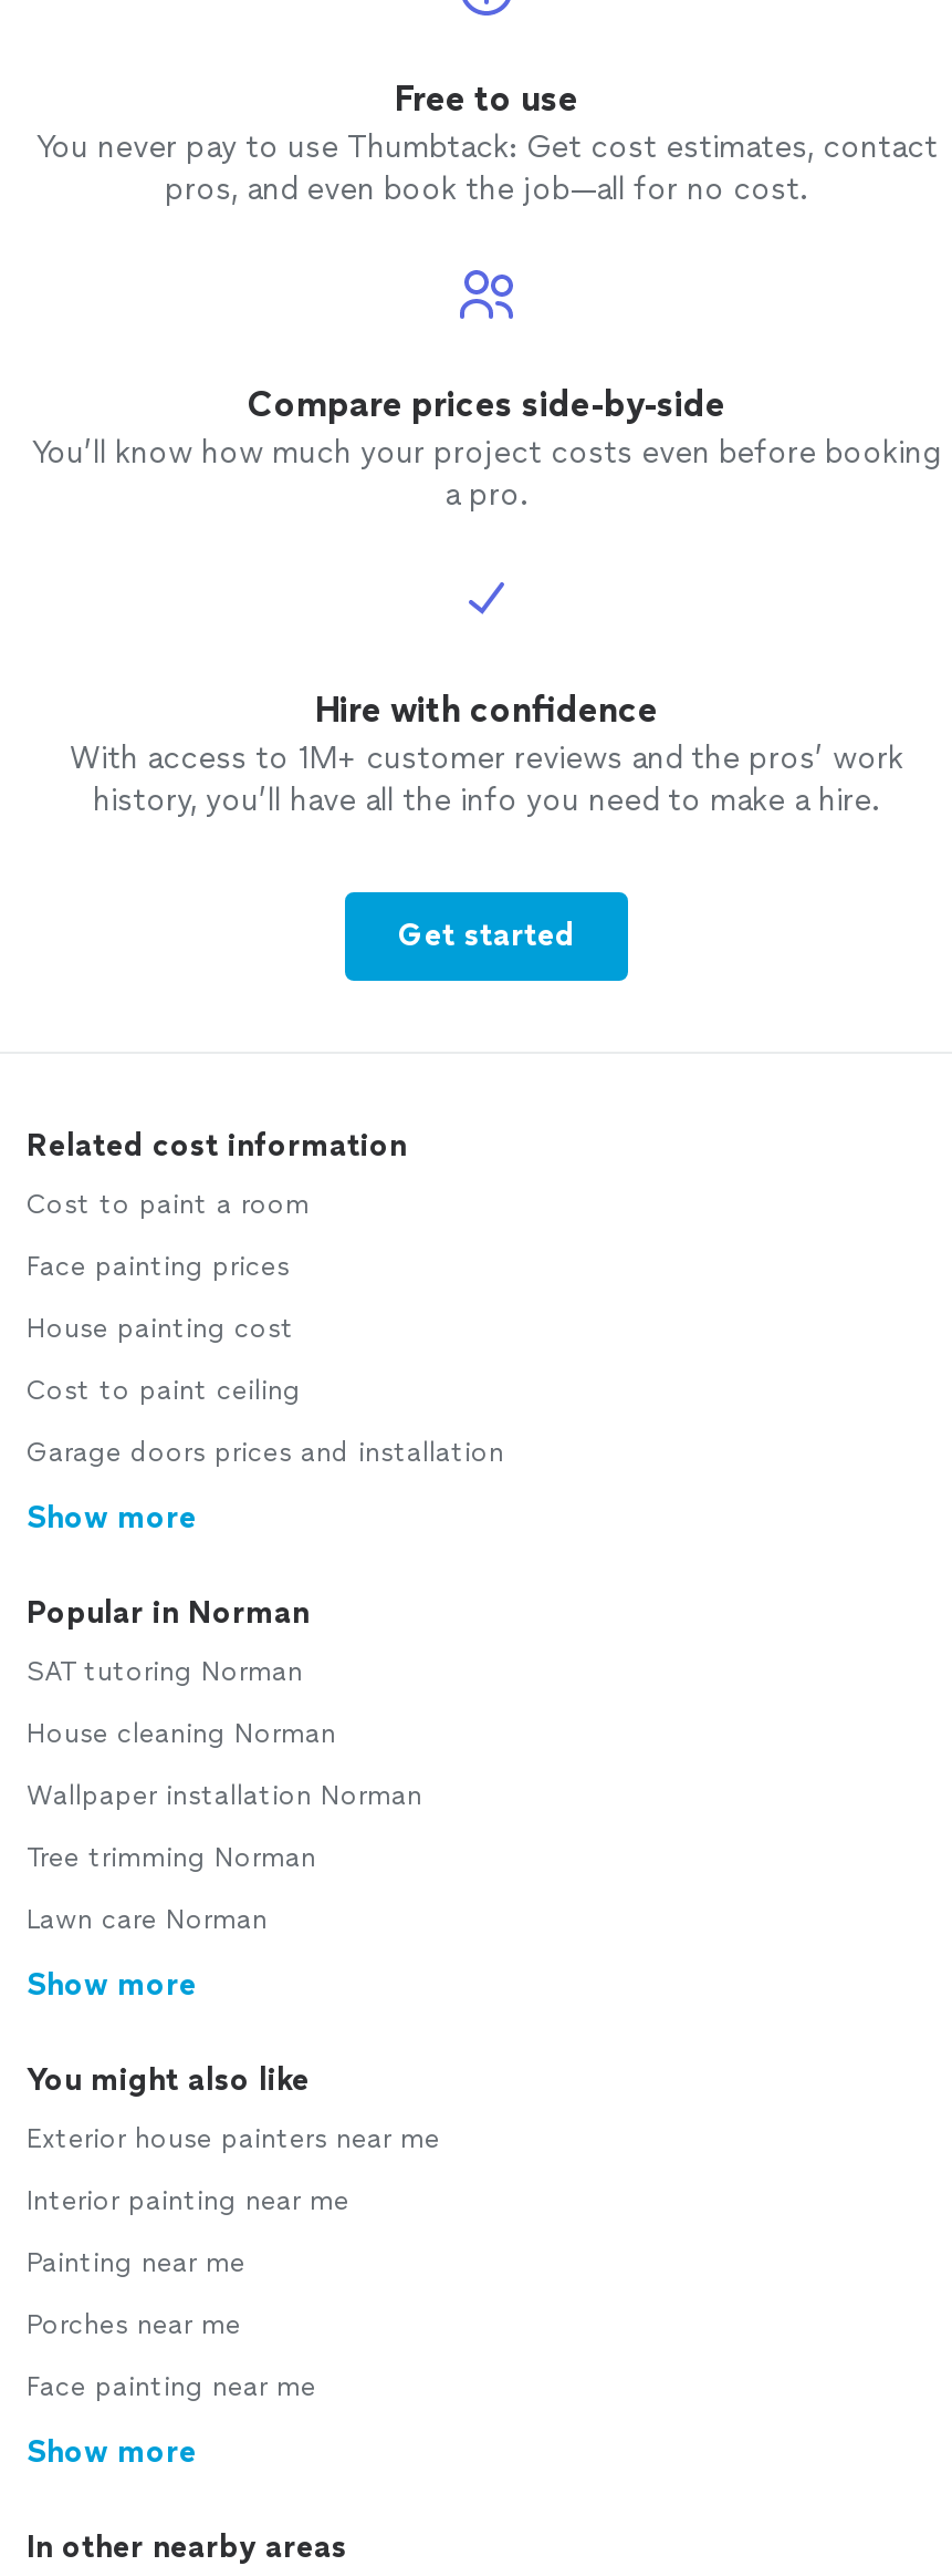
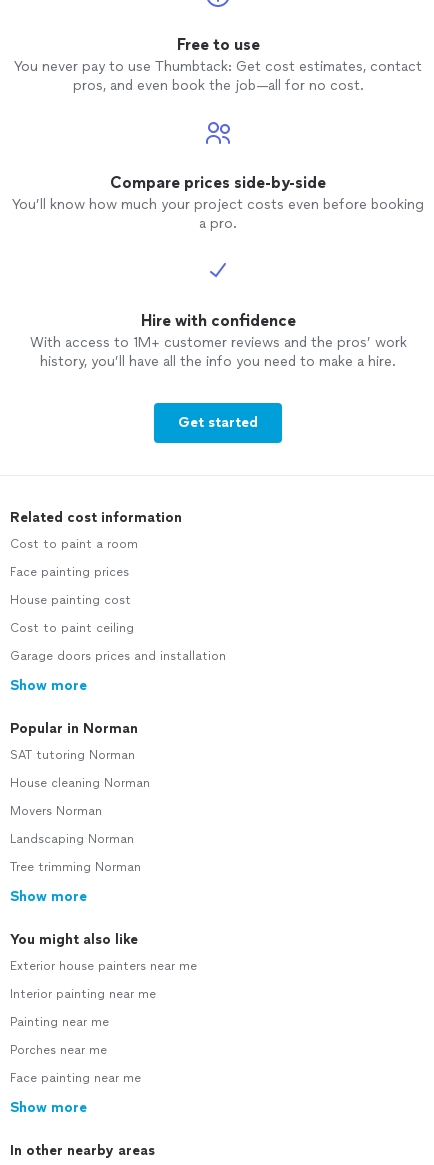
[27,1780,422,1811] Wallpaper installation Norman -> [10,804,134,846] Movers Norman | Landscaping Norman
moved [27,1842,316,1873] -> [10,860,141,874]: Tree trimming Norman
[27,1904,268,1935] Lawn care Norman -> none

